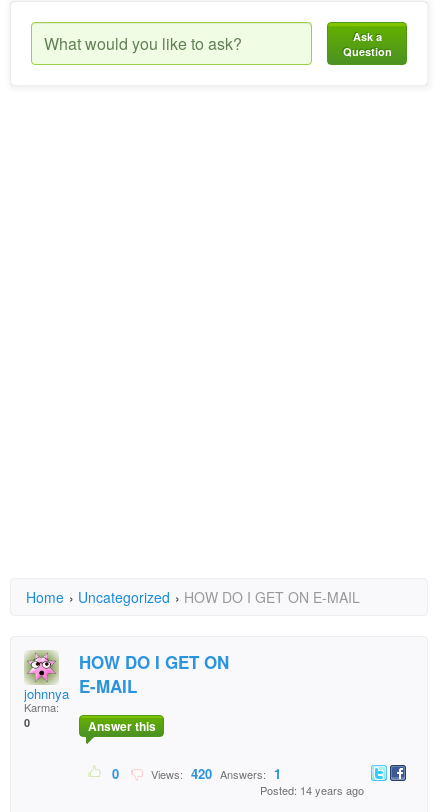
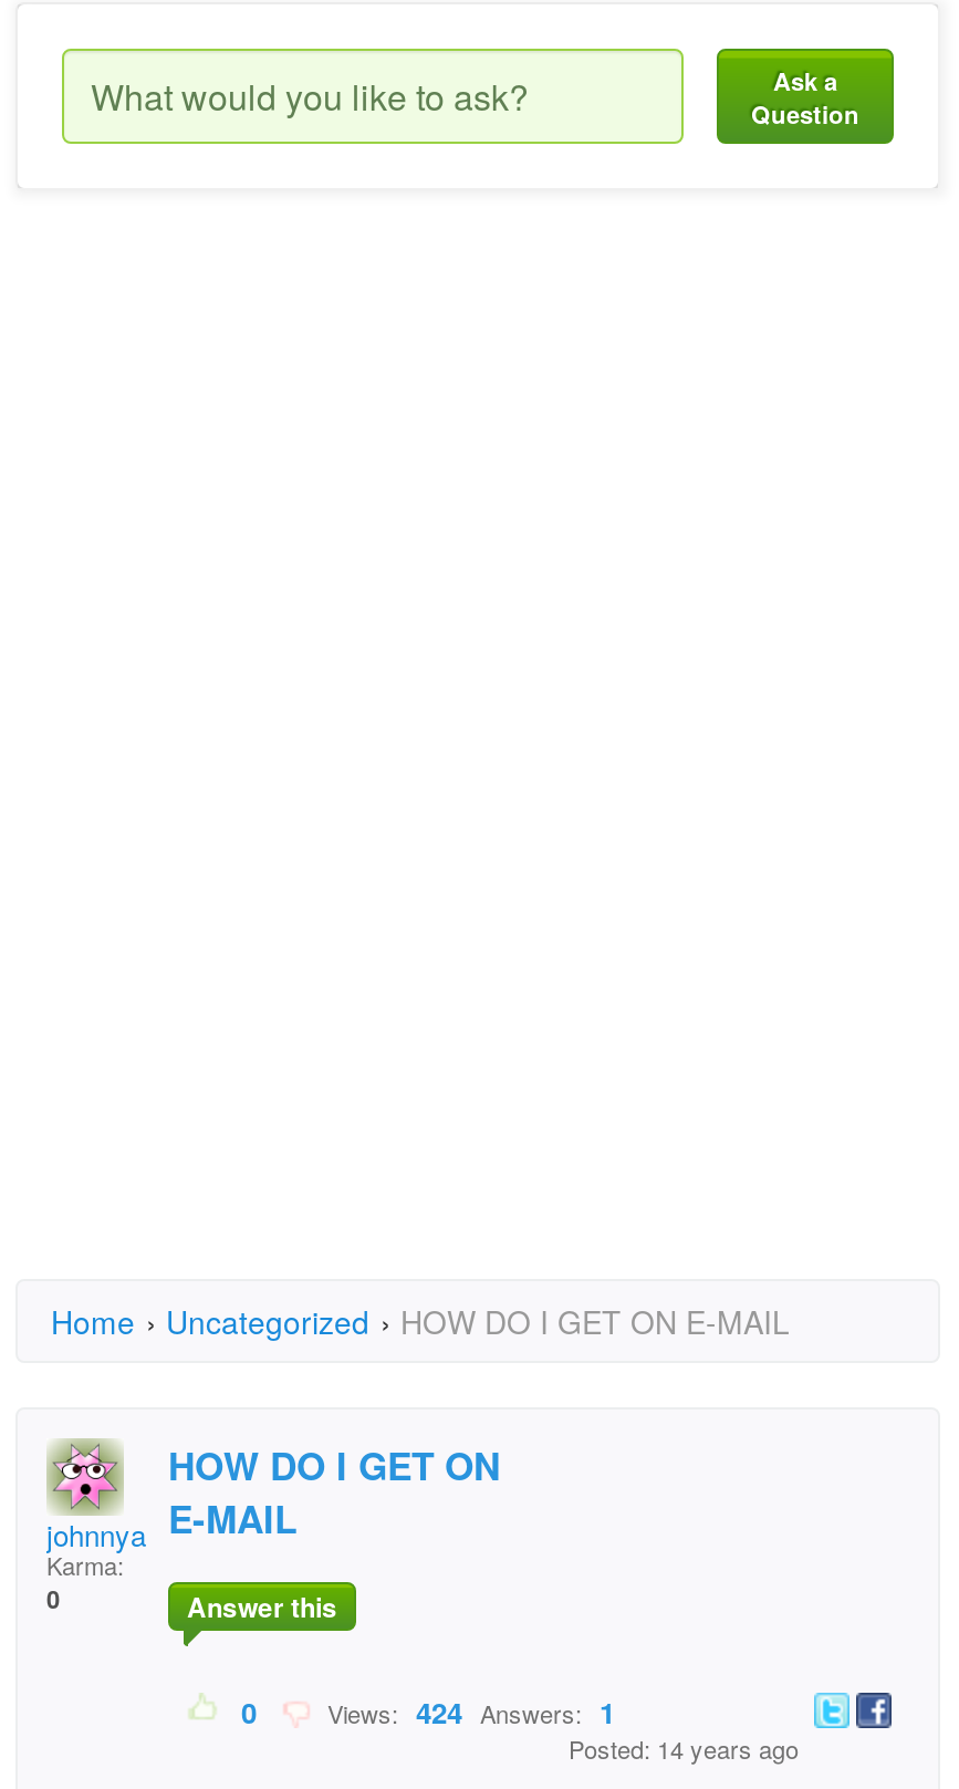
[145,764,281,783] Views: 420 Answers: 1 -> [314,1691,615,1733] Views: 424 Answers: 1

